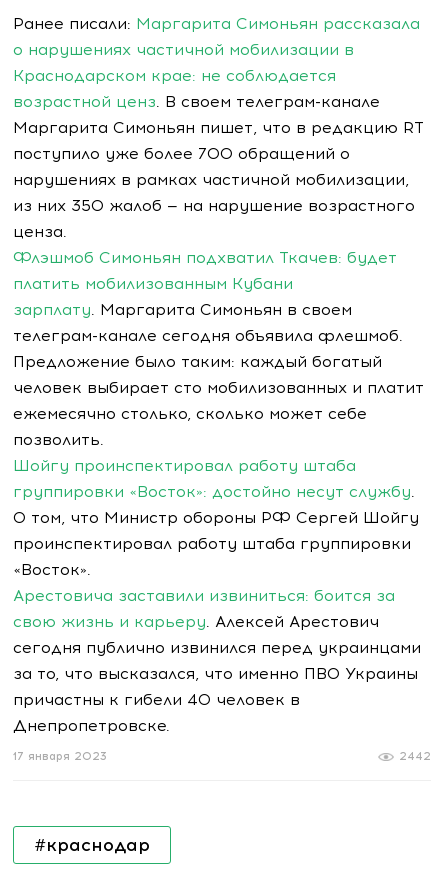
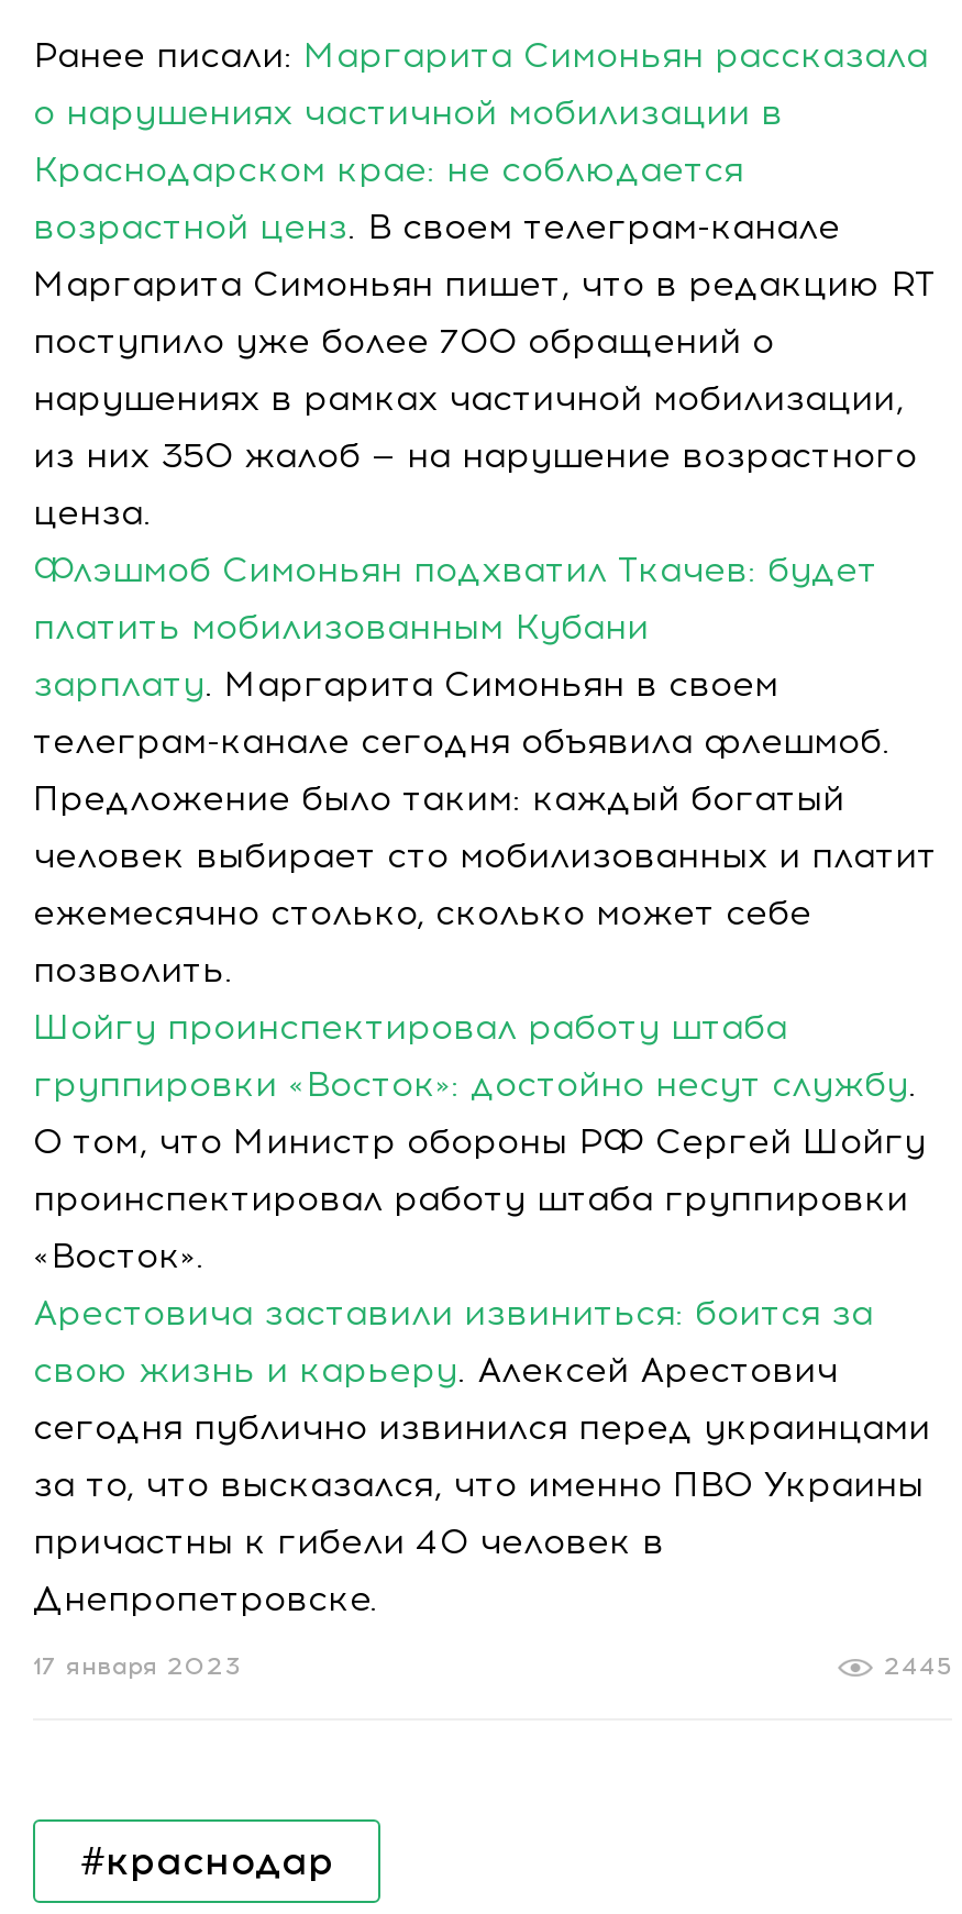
[399,750,431,763] 2442 -> [884,1652,952,1681] 2445

